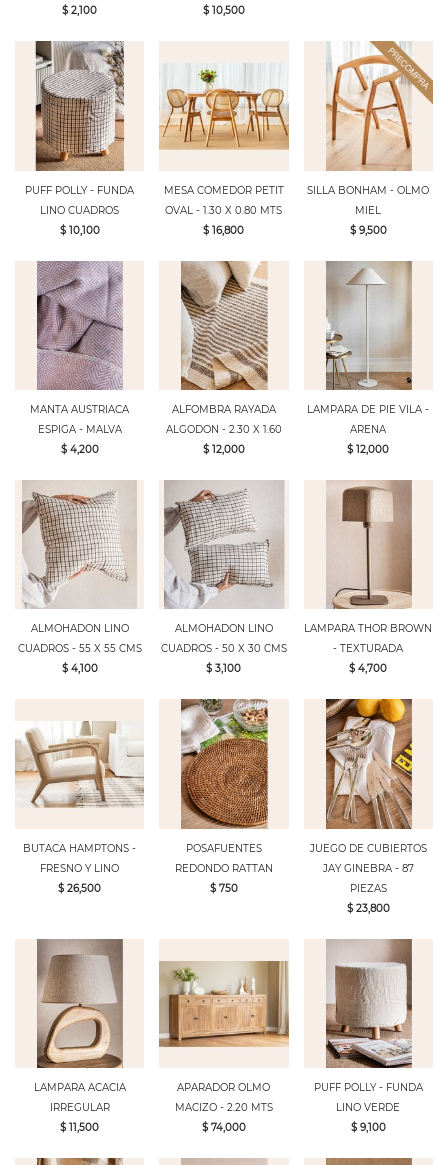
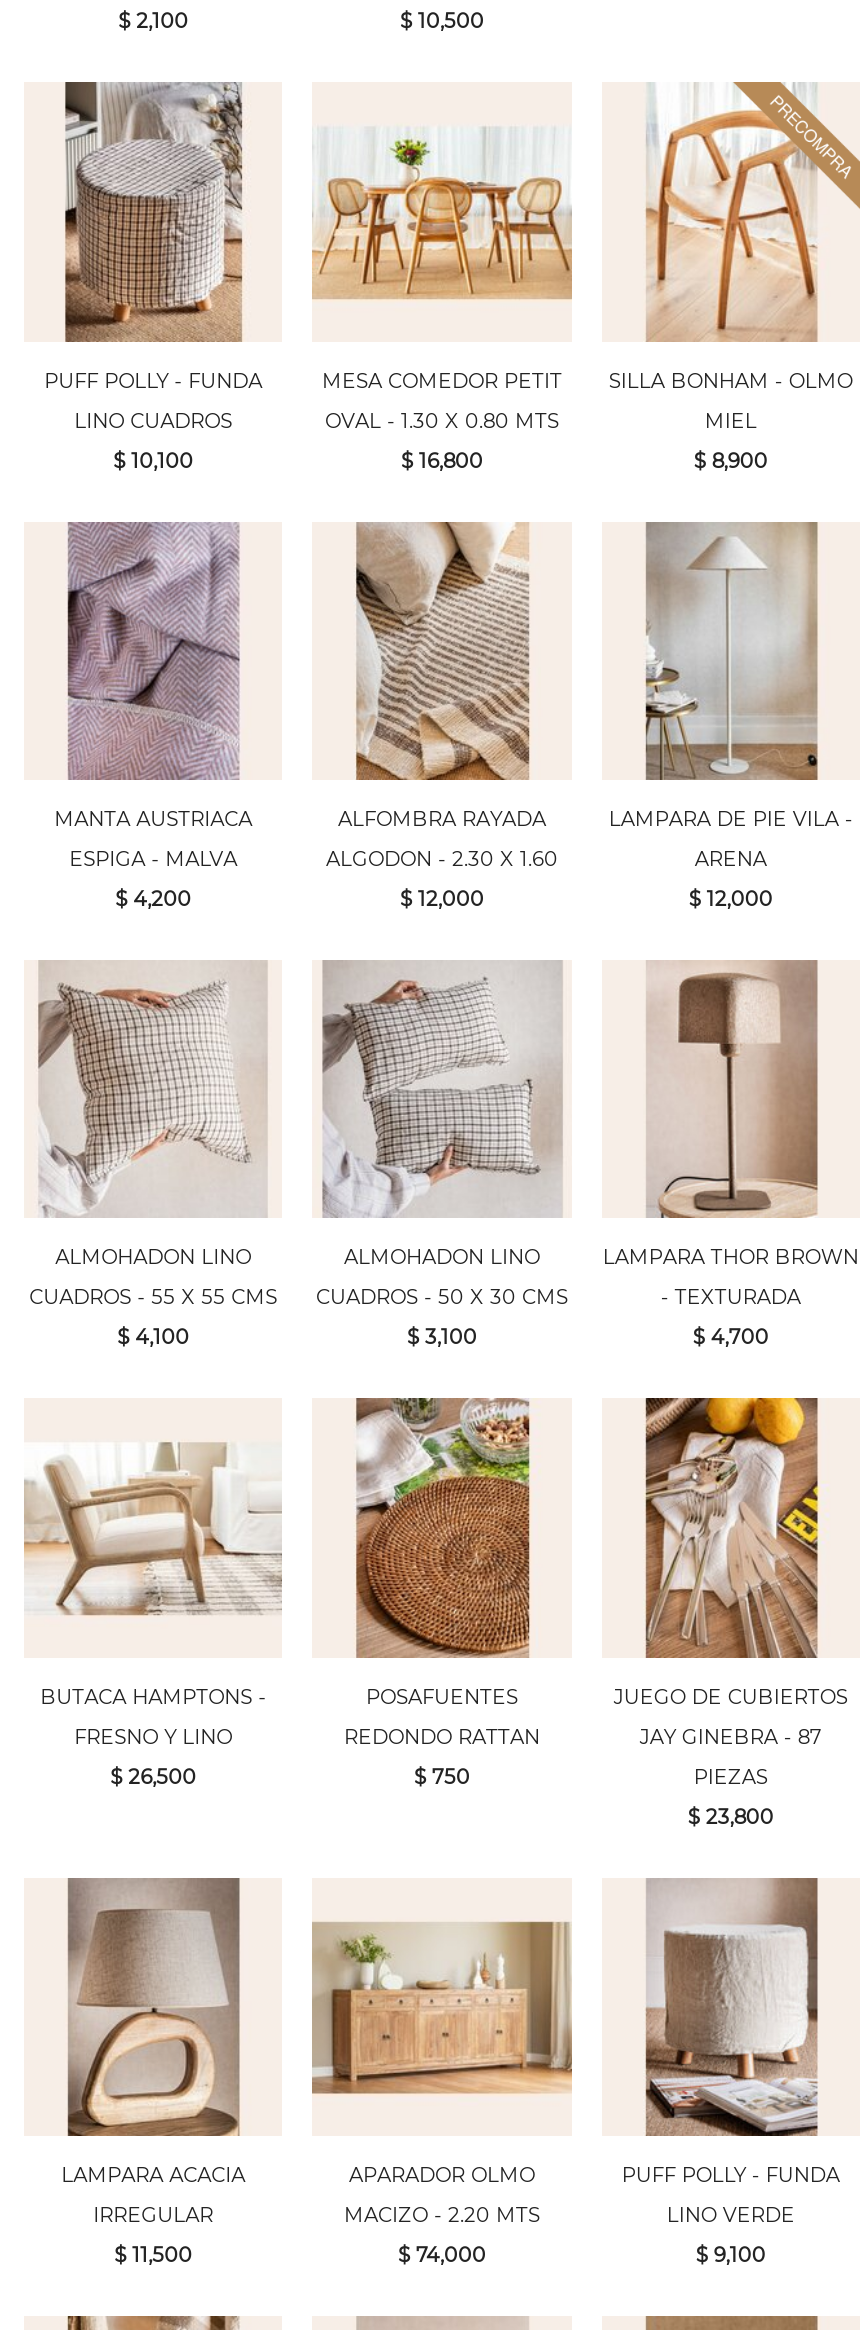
[350,224,387,237] $ 9,500 -> [694,447,768,473] $ 8,900

